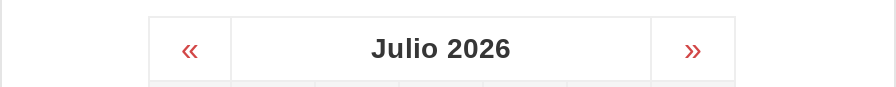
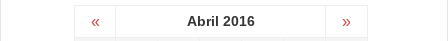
[371,33,511,65] Julio 2026 -> [186,13,254,29] Abril 2016

